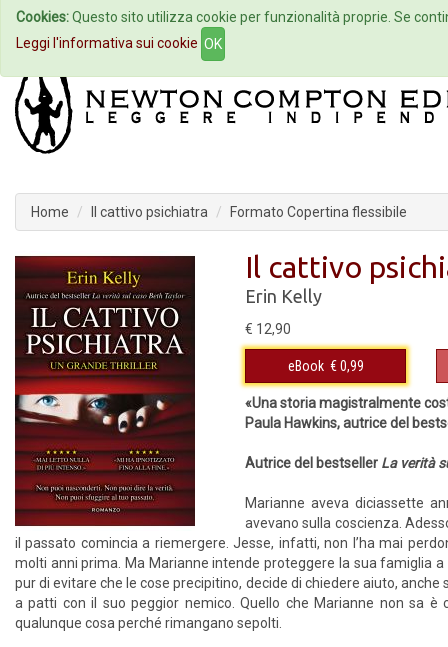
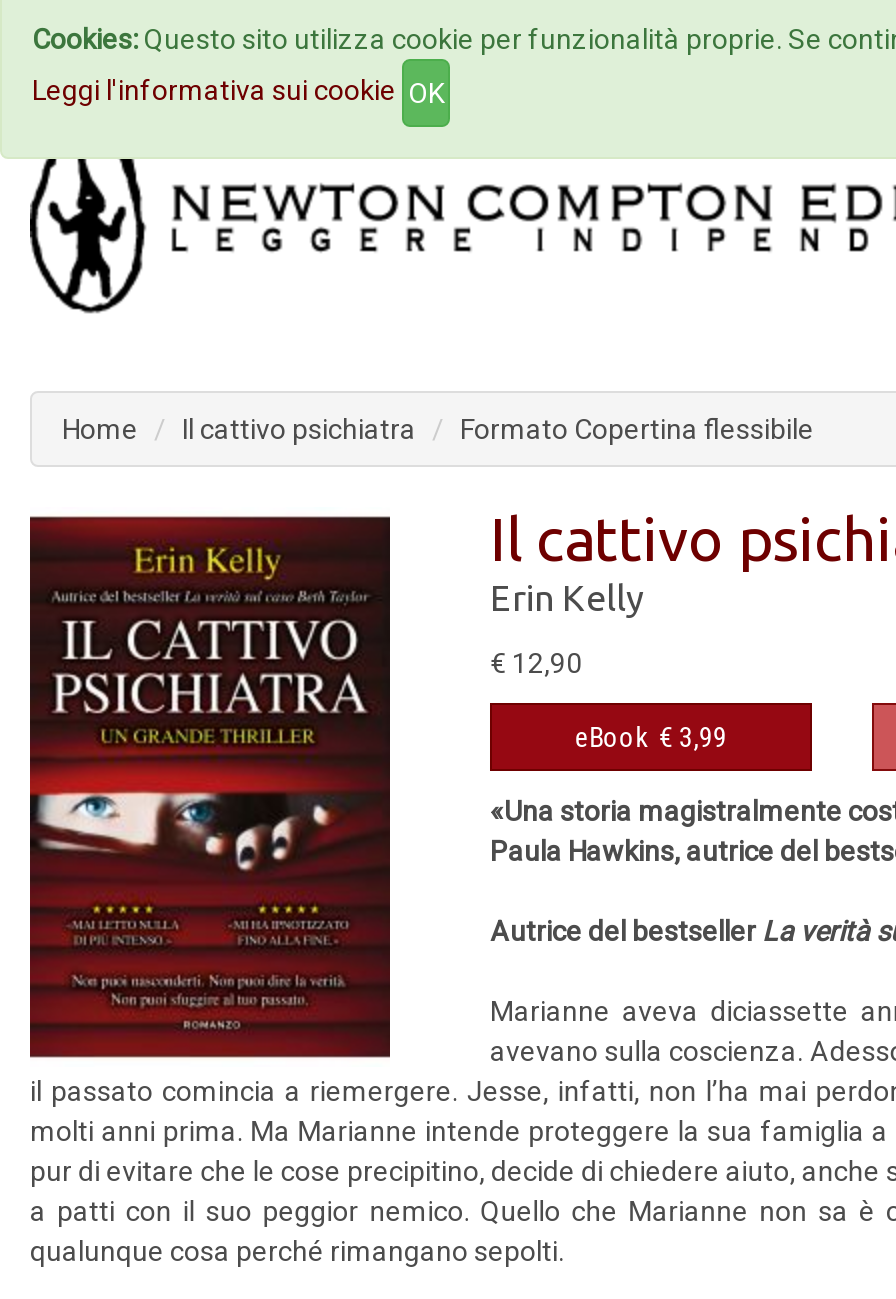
[288,358,364,374] eBook € 0,99 -> [575,721,727,753] eBook € 3,99

